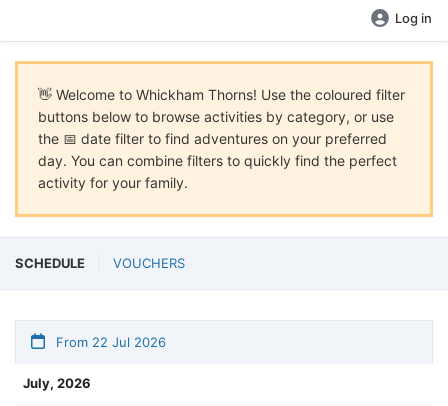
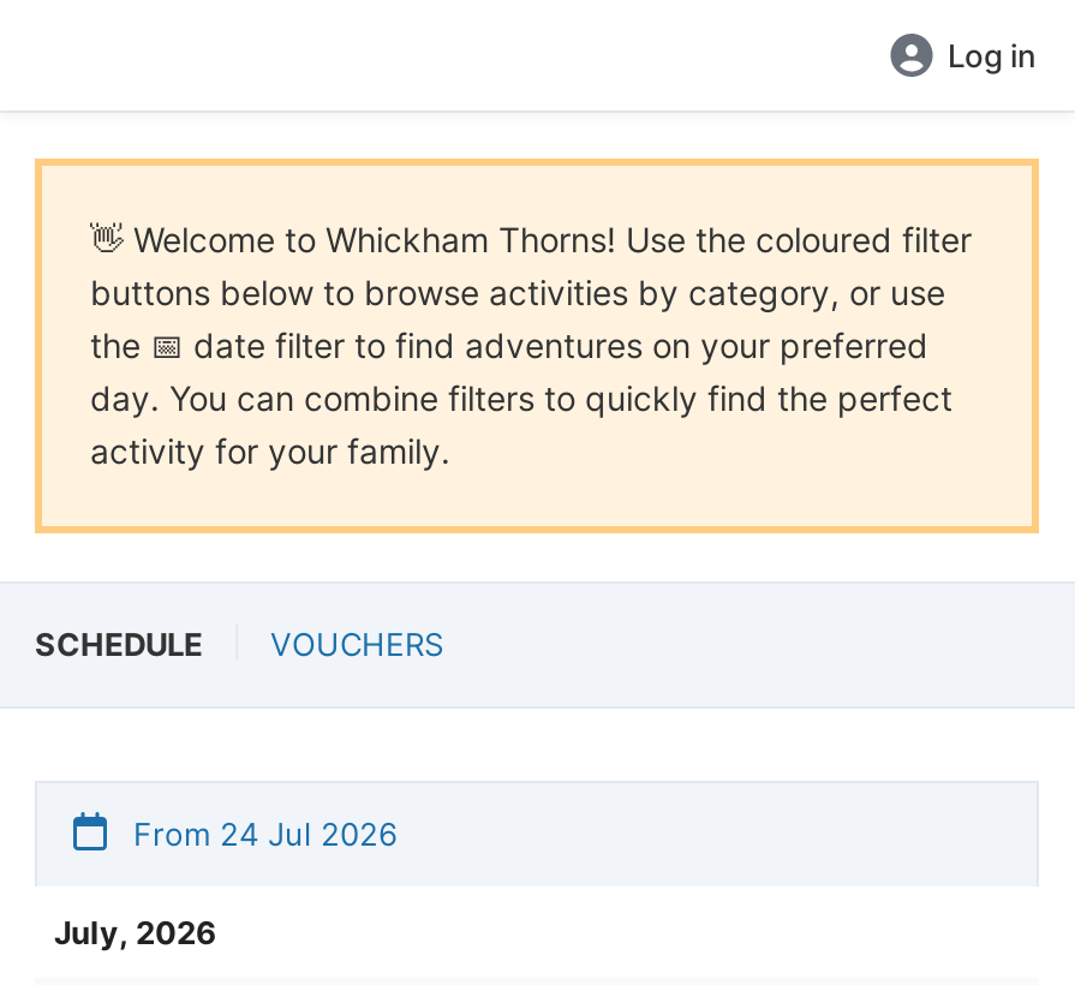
[52,334,166,350] From 22 Jul 2026 -> [124,814,398,853] From 24 Jul 2026

